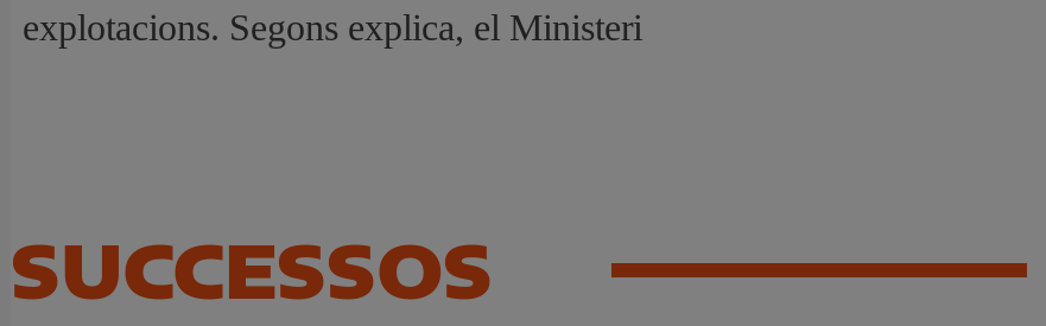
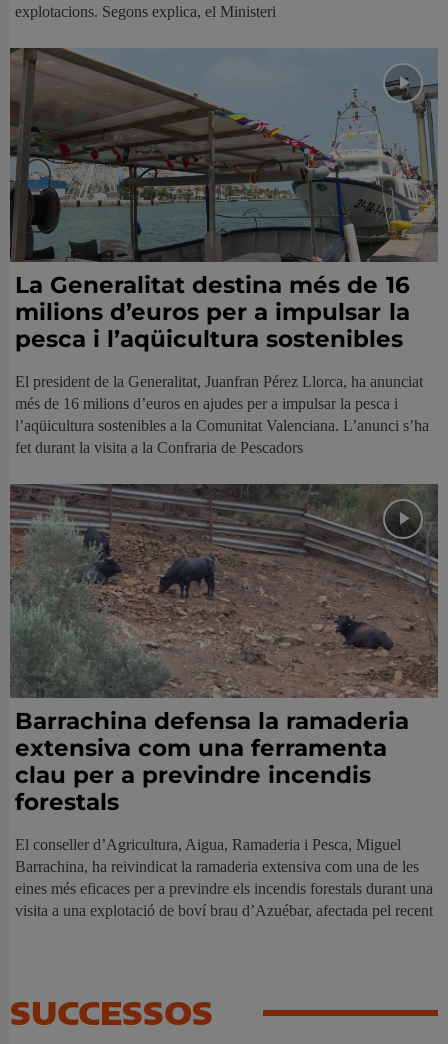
none -> [9,47,439,456] [image] | La Generalitat destina més de 16 | milions d’euros per a impulsar la | pesca i l’aqüicultura sostenibles | El president de la Generalitat, Juanfran Pérez Llorca, ha anunciat | més de 16 milions d’euros en ajudes per a impulsar la pesca i | l’aqüicultura sostenibles a la Comunitat Valenciana. L’anunci s’ha | fet durant la visita a la Confraria de Pescadors
none -> [9,483,439,919] [image] | Barrachina defensa la ramaderia | extensiva com una ferramenta | clau per a previndre incendis | forestals | El conseller d’Agricultura, Aigua, Ramaderia i Pesca, Miguel | Barrachina, ha reivindicat la ramaderia extensiva com una de les | eines més eficaces per a previndre els incendis forestals durant una | visita a una explotació de boví brau d’Azuébar, afectada pel recent

